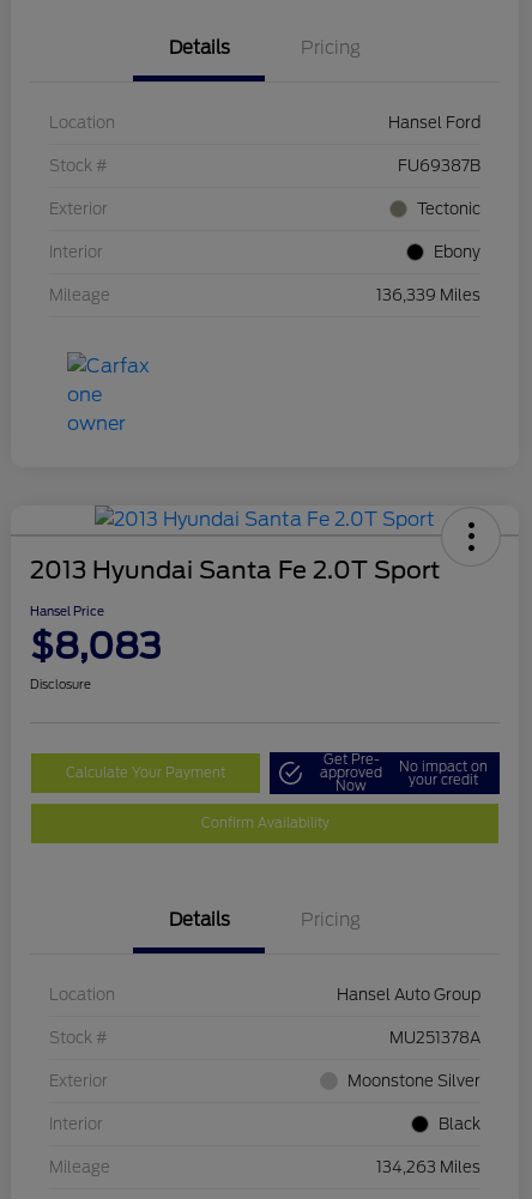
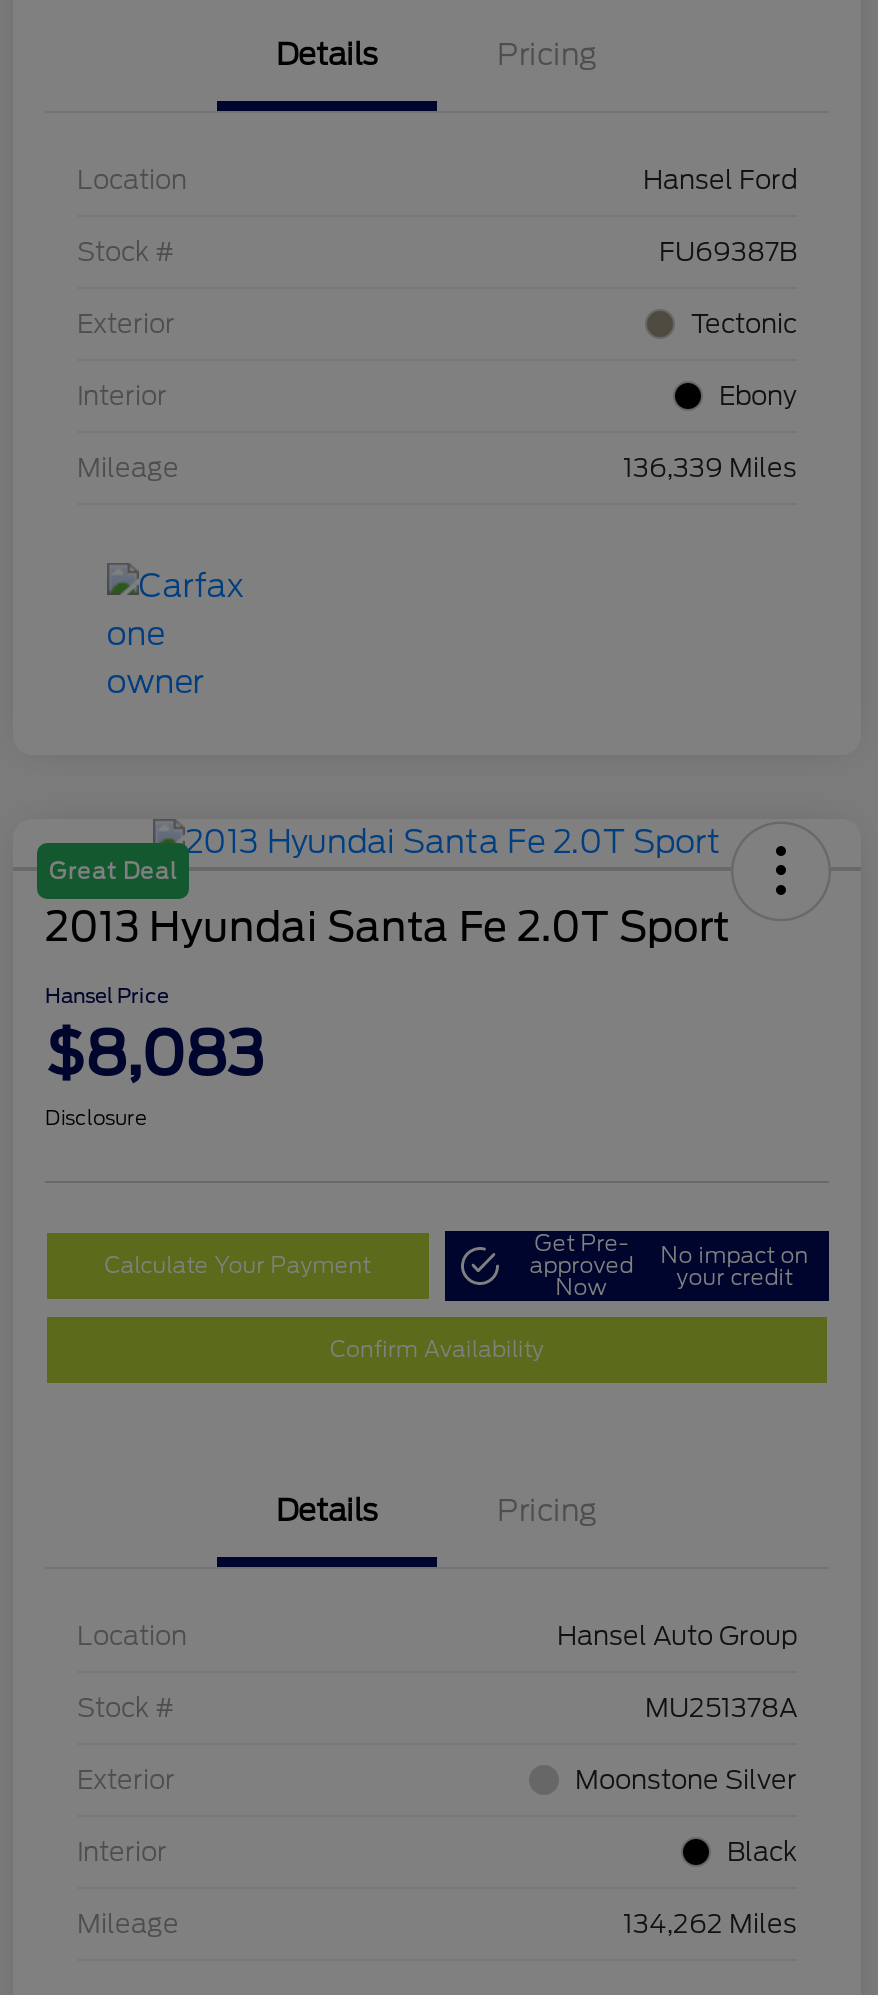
none -> [49,857,177,885] Great Deal
[376,1159,480,1176] 134,263 Miles -> [623,1909,797,1939] 134,262 Miles

